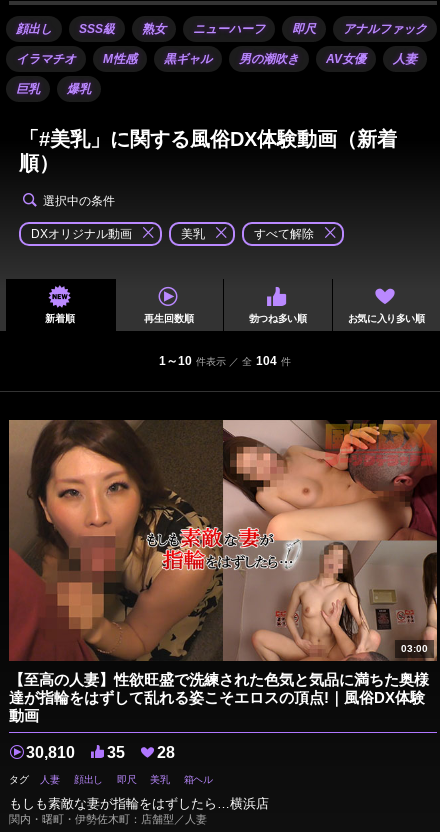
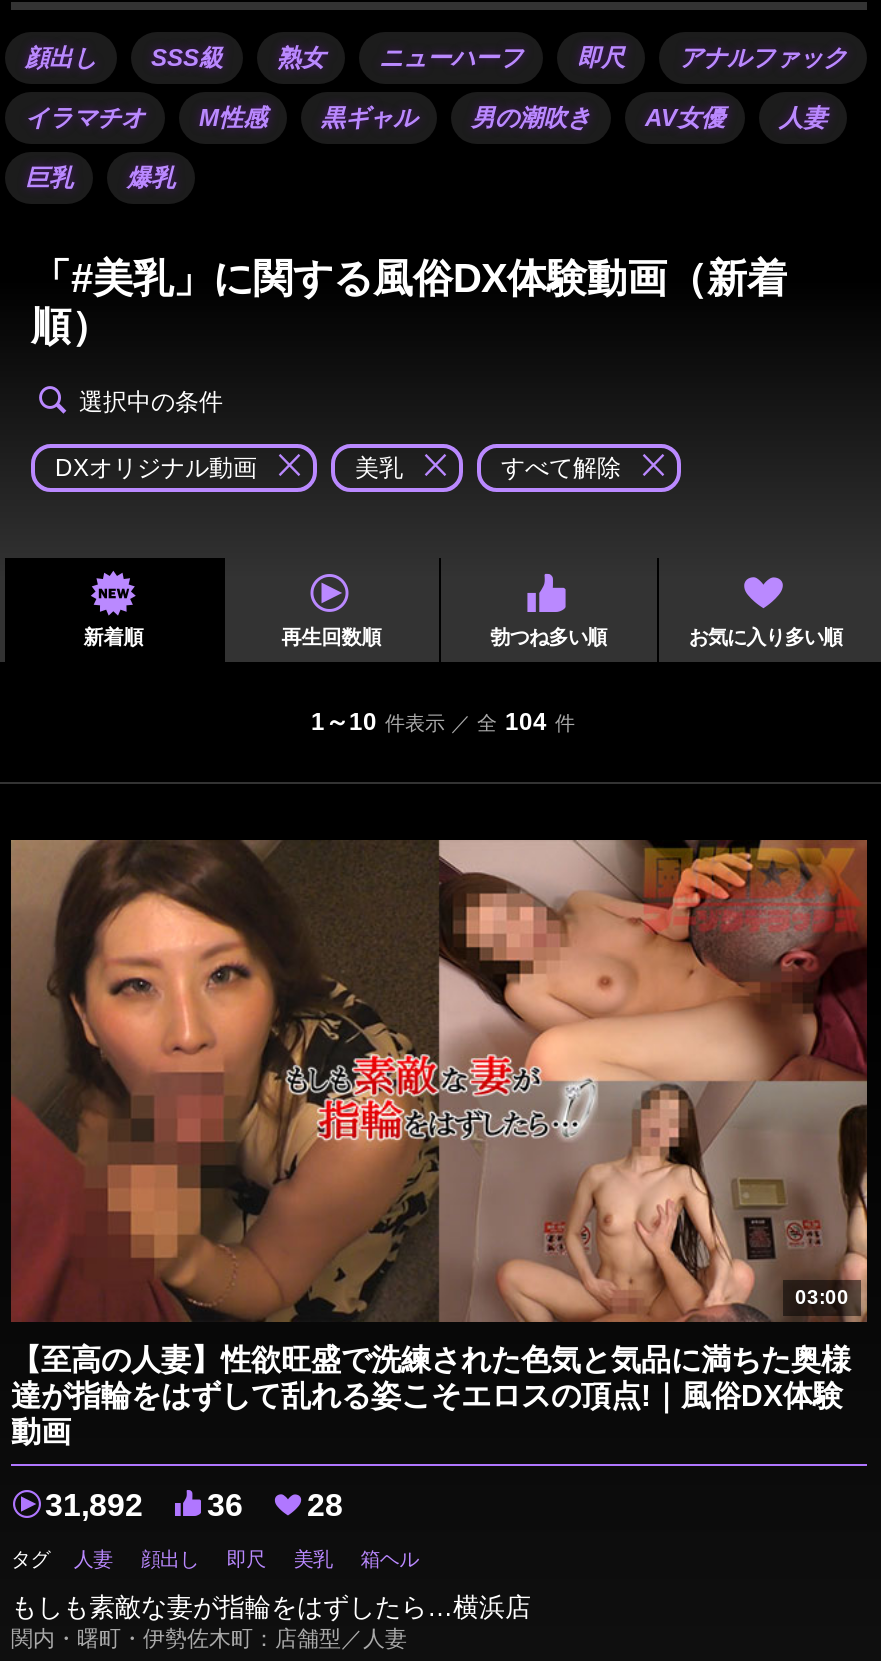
[26,744,75,761] 30,810 -> [45,1488,143,1522] 31,892
[107,744,125,761] 35 -> [207,1488,243,1522] 36

